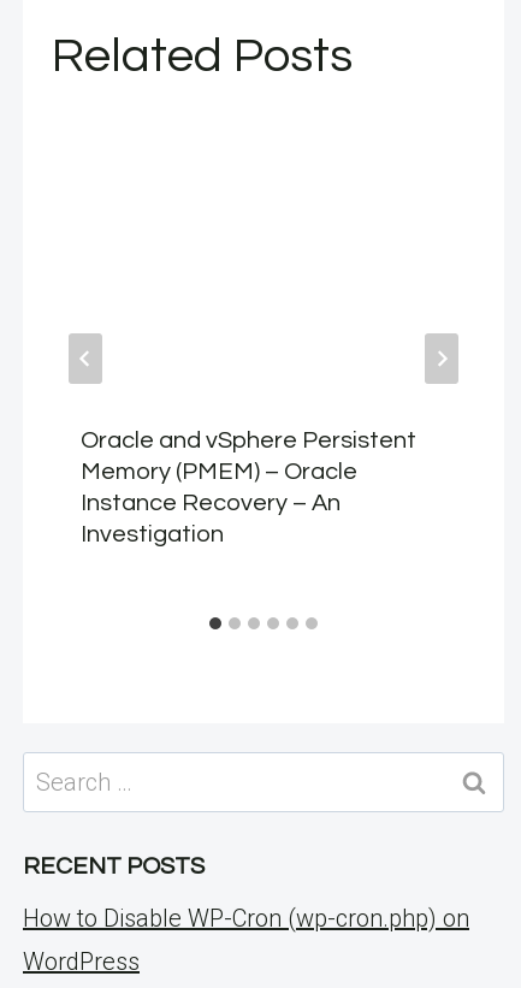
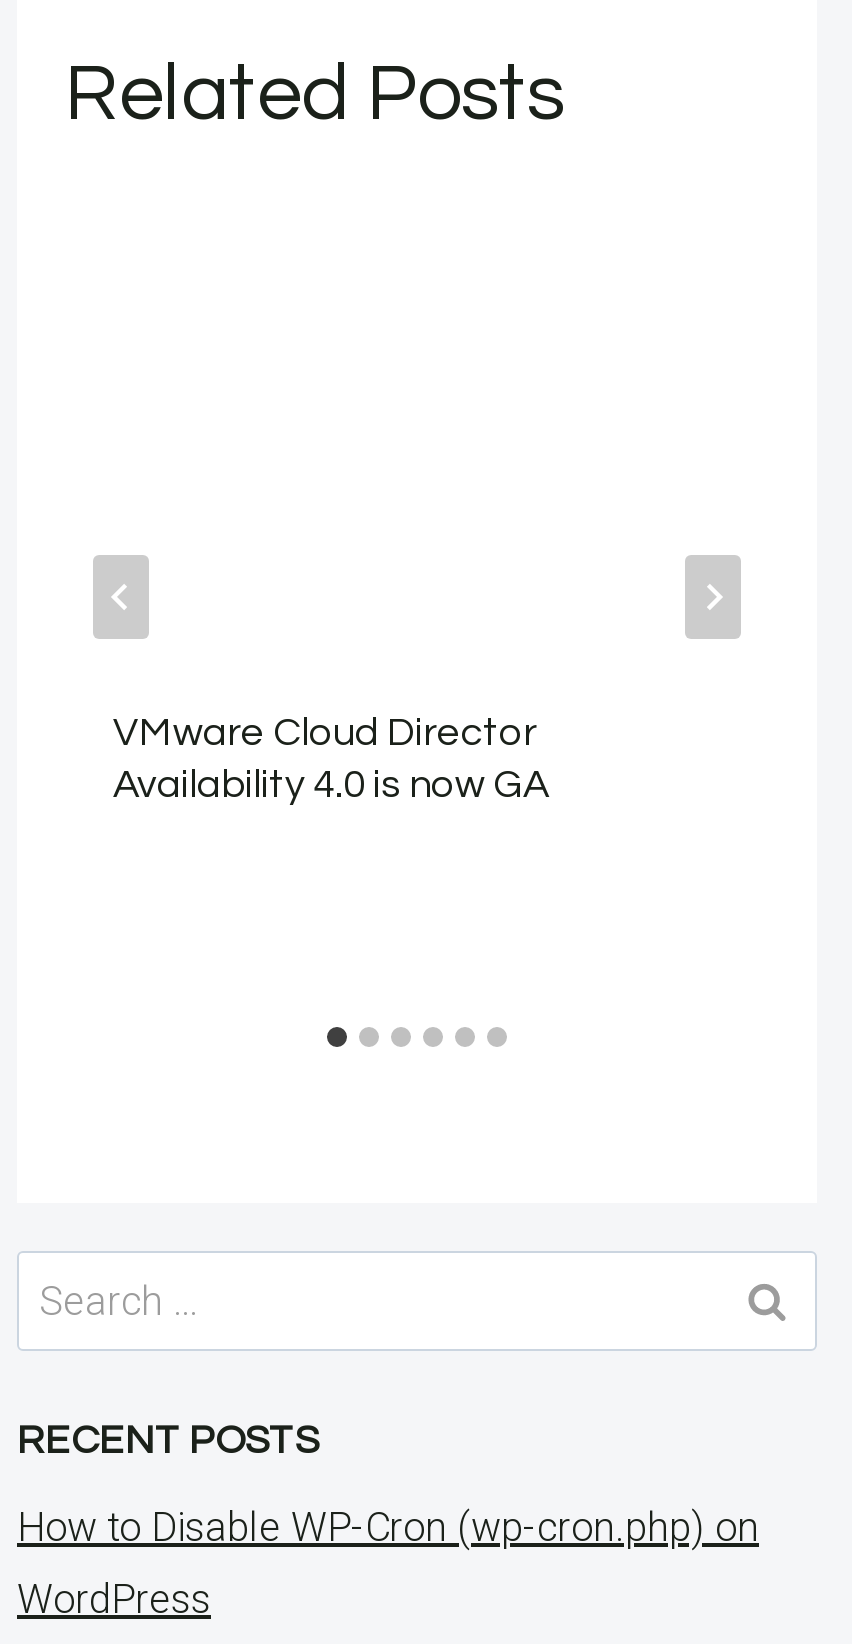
[81,429,416,547] Oracle and vSphere Persistent | Memory (PMEM) – Oracle | Instance Recovery – An | Investigation -> [113,714,549,806] VMware Cloud Director | Availability 4.0 is now GA

